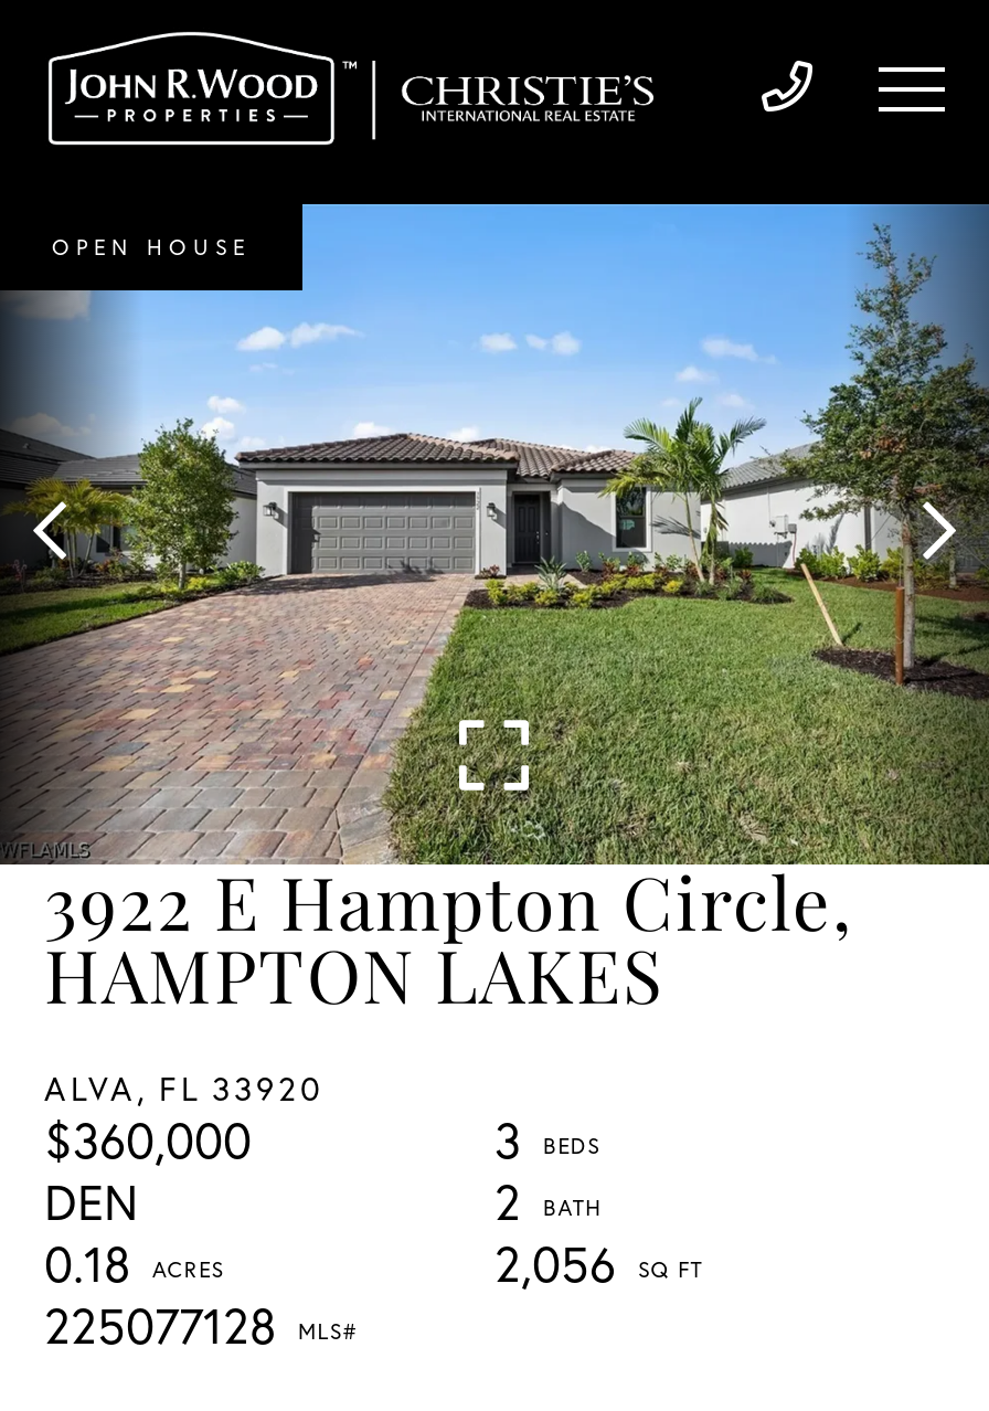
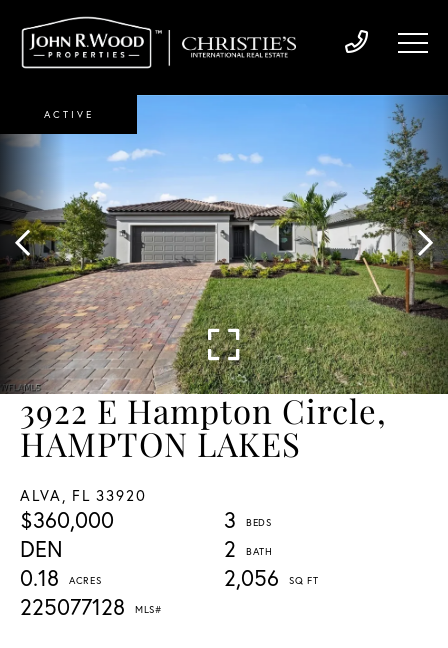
[52,233,251,262] OPEN HOUSE -> [43,108,93,121] ACTIVE

